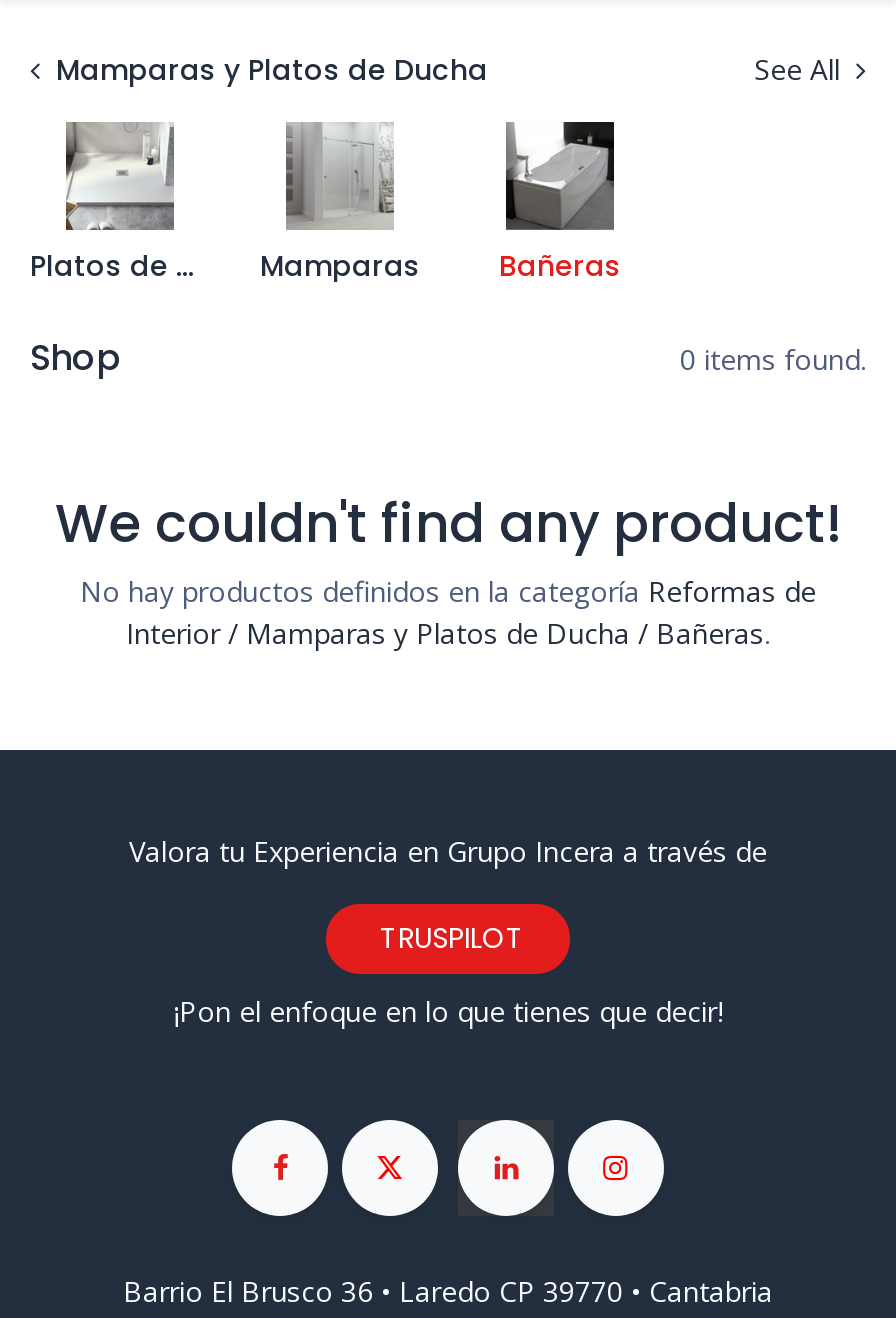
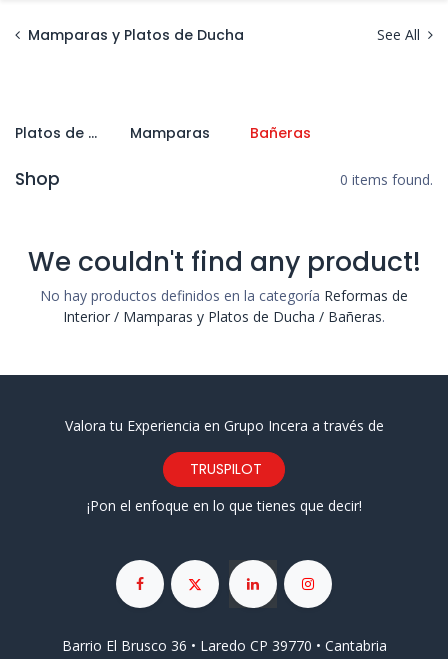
[64,120,176,232] [image] -> none
[284,122,396,232] [image] -> none
[504,120,616,232] [image] -> none

